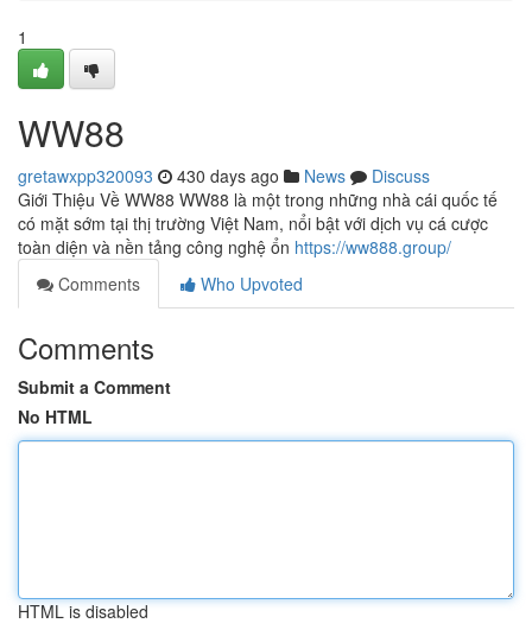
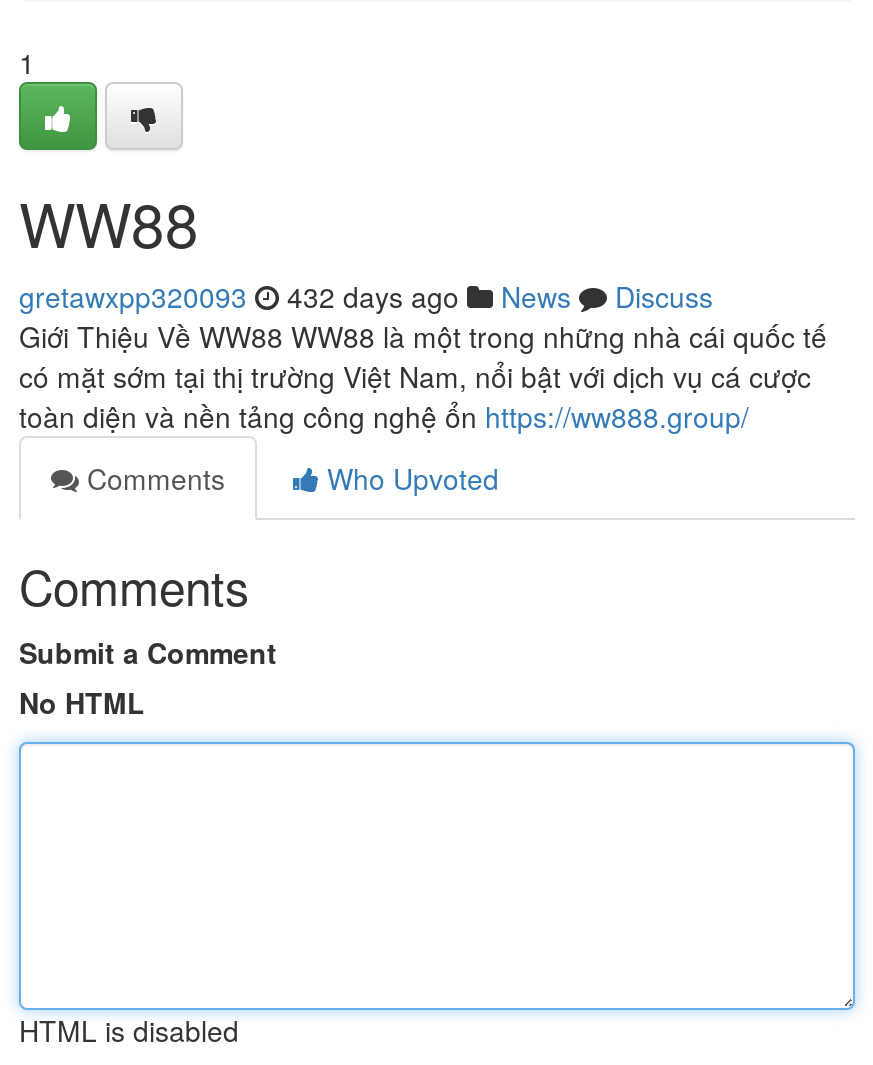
[18,164,430,187] gretawxpp320093 430 days ago News Discuss -> [19,276,713,316] gretawxpp320093 432 days ago News Discuss

